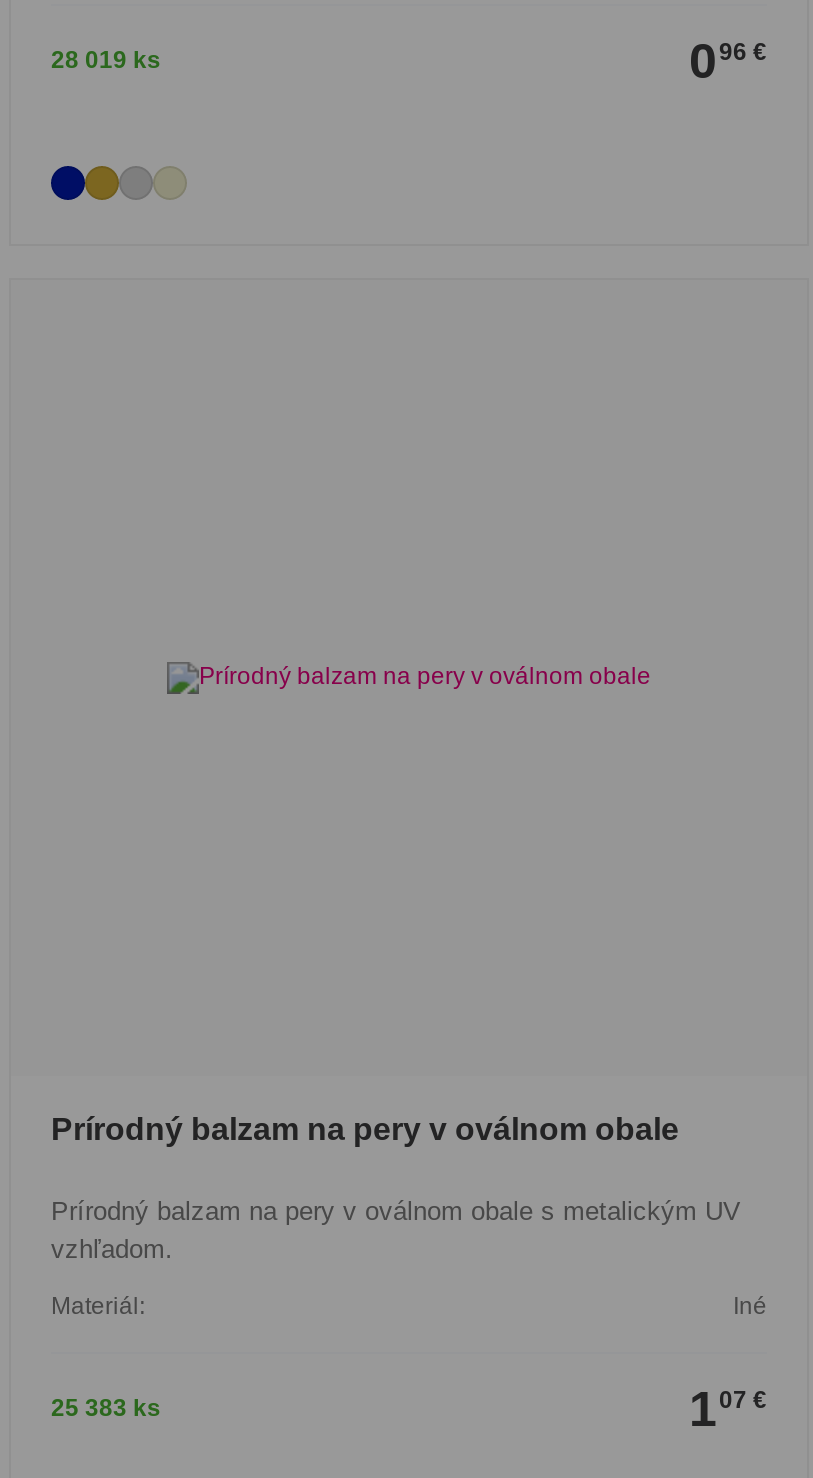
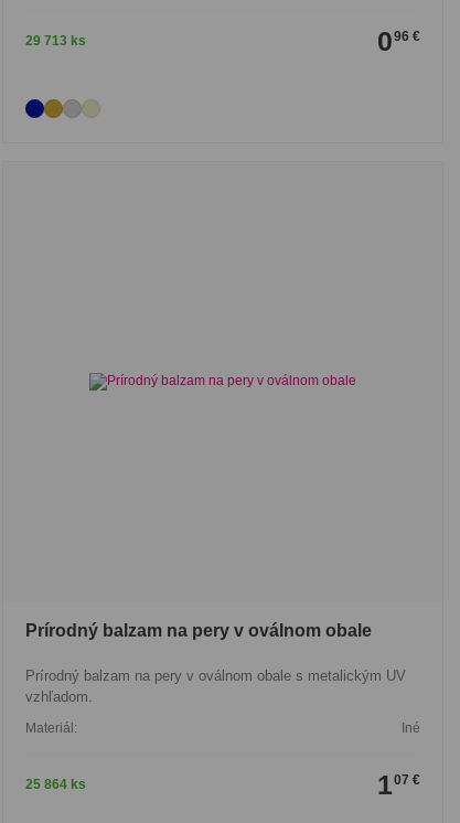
[51,46,161,74] 28 019 ks -> [25,33,86,49] 29 713 ks
[51,1395,161,1423] 25 383 ks -> [25,777,86,792] 25 864 ks

